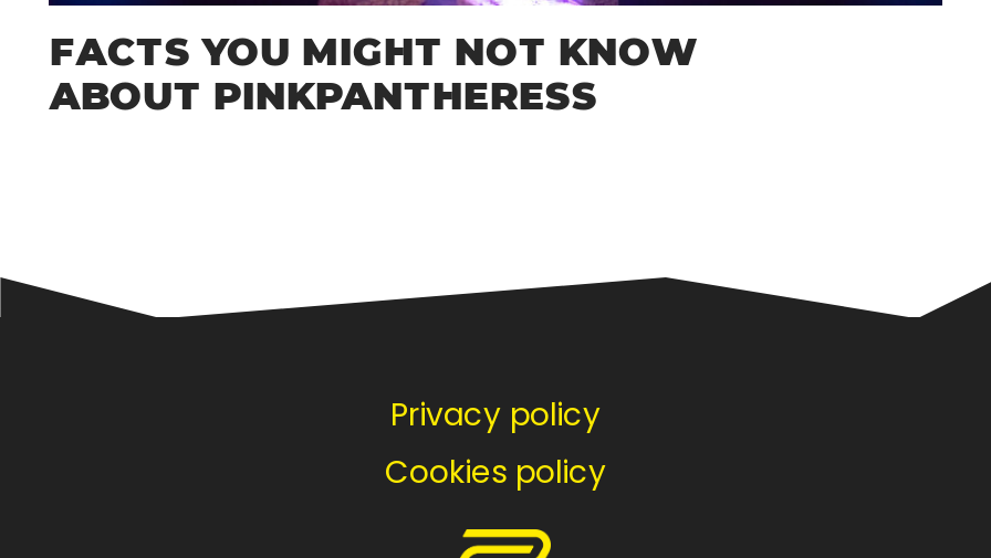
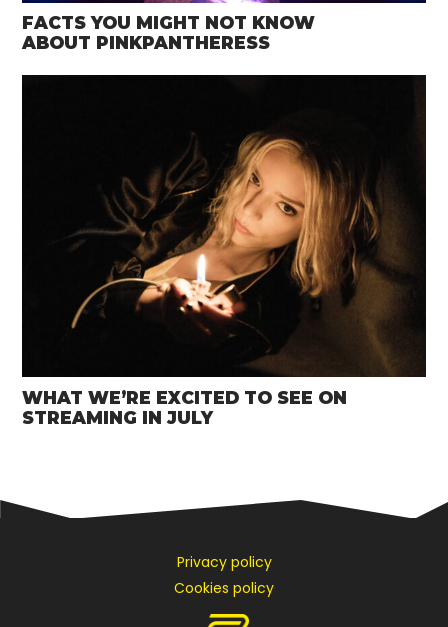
none -> [22,74,426,428] [image] | WHAT WE’RE EXCITED TO SEE ON | STREAMING IN JULY

